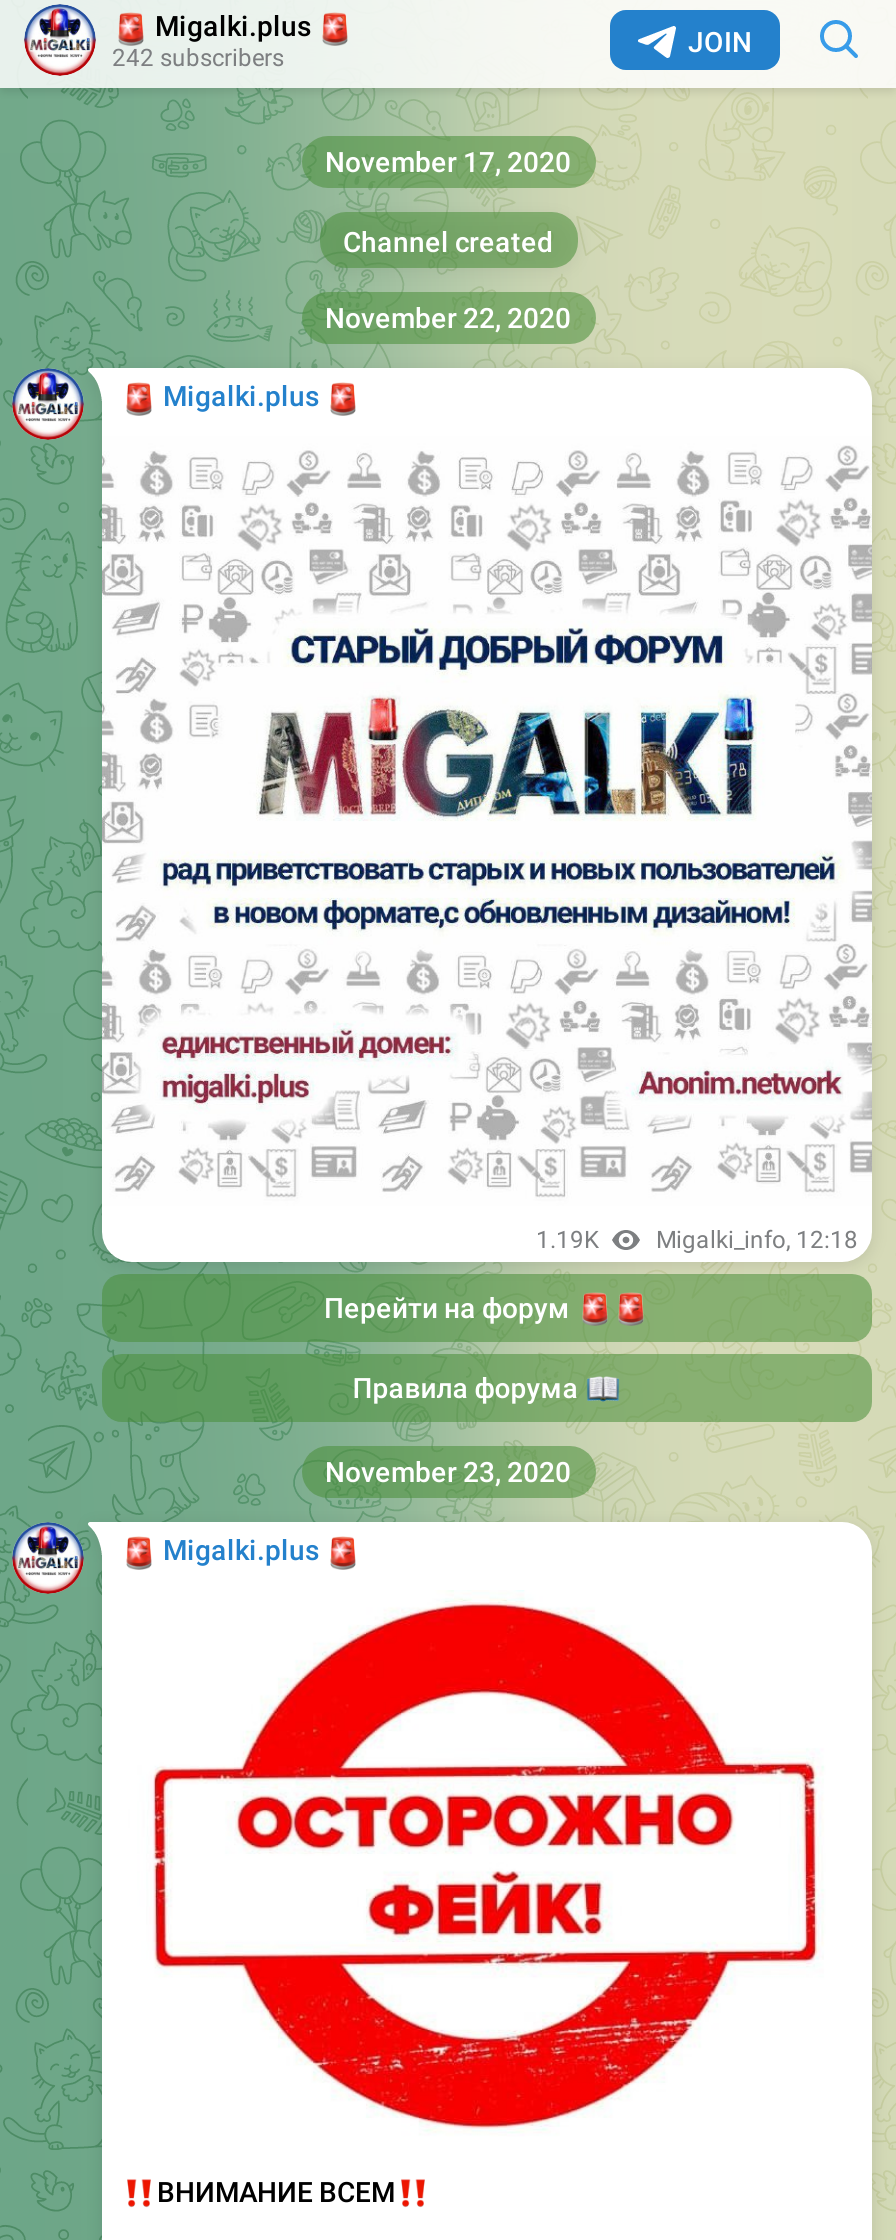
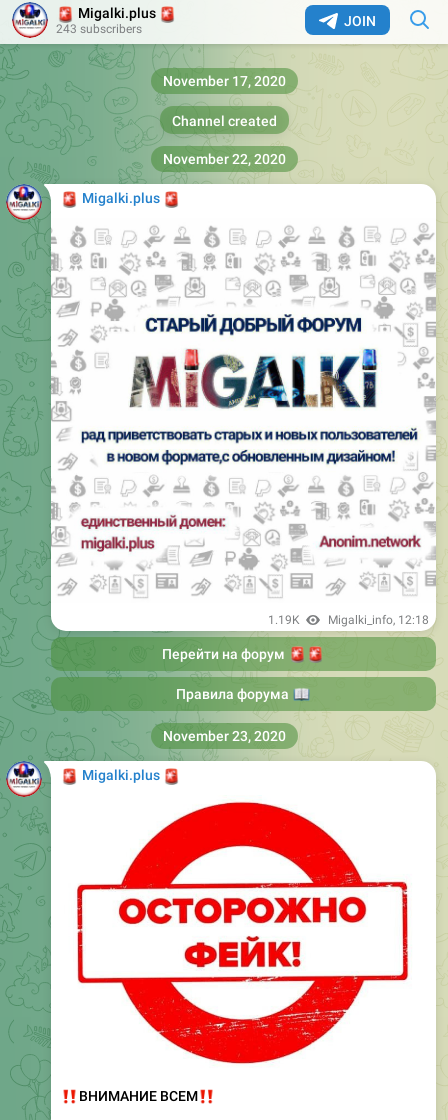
[112,44,284,72] 242 subscribers -> [56,22,142,36] 243 subscribers

